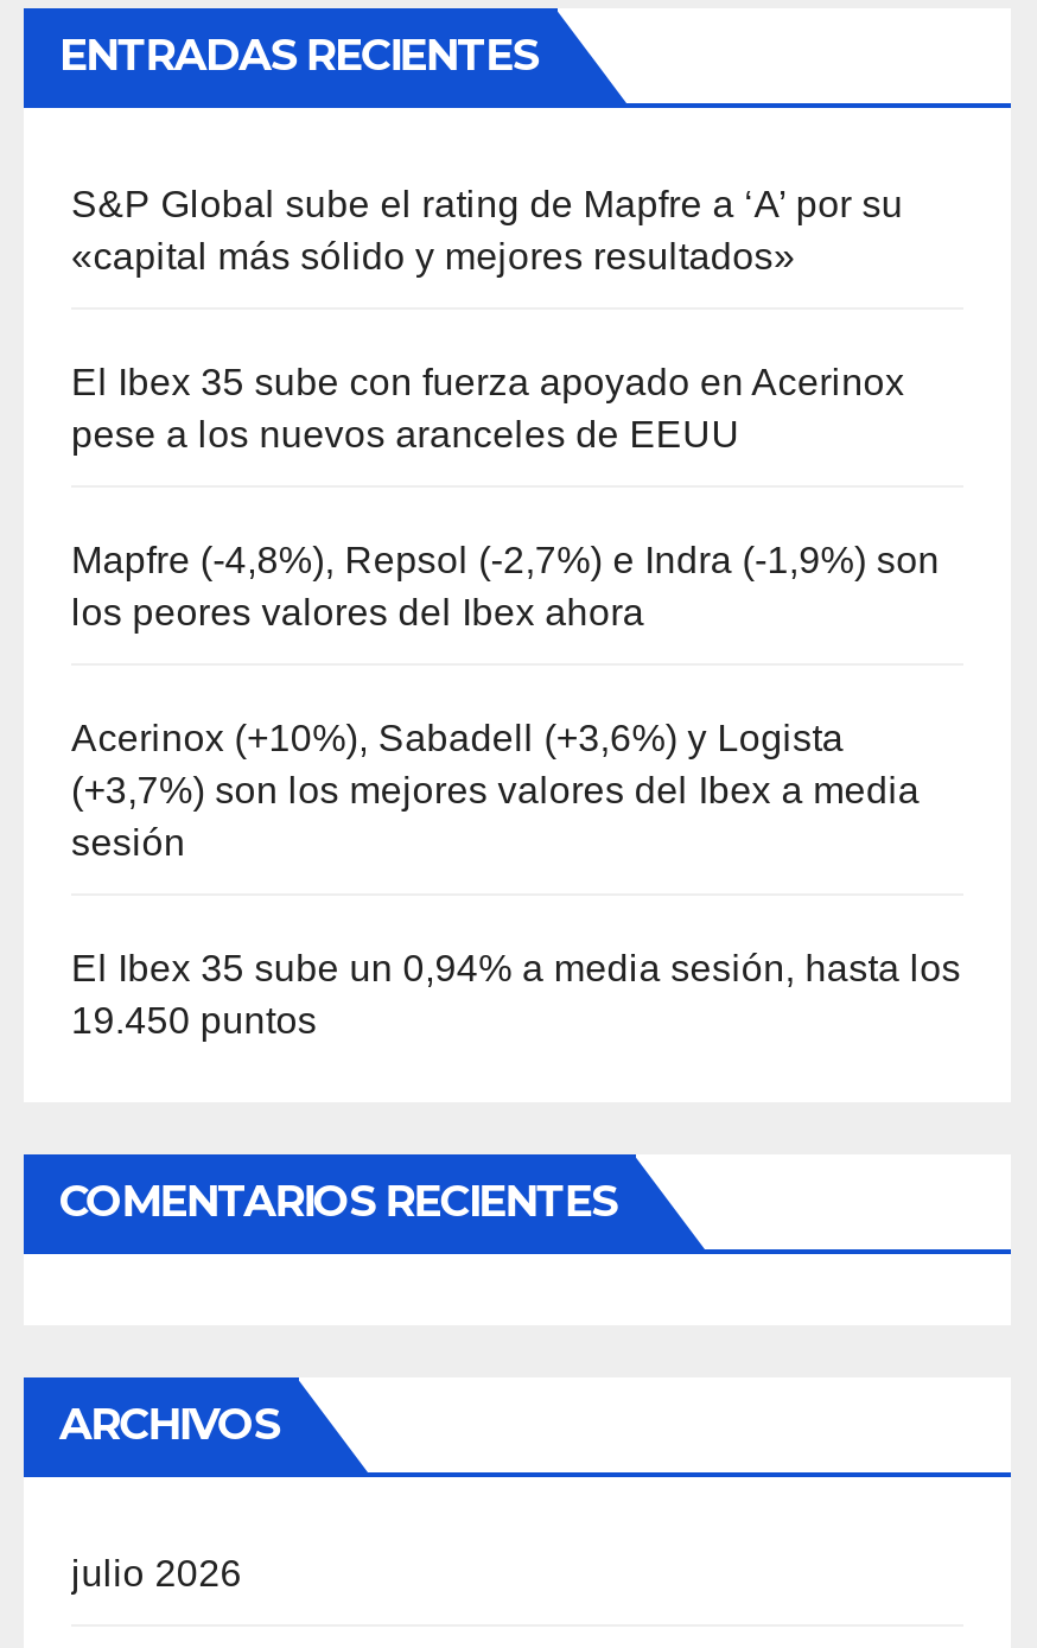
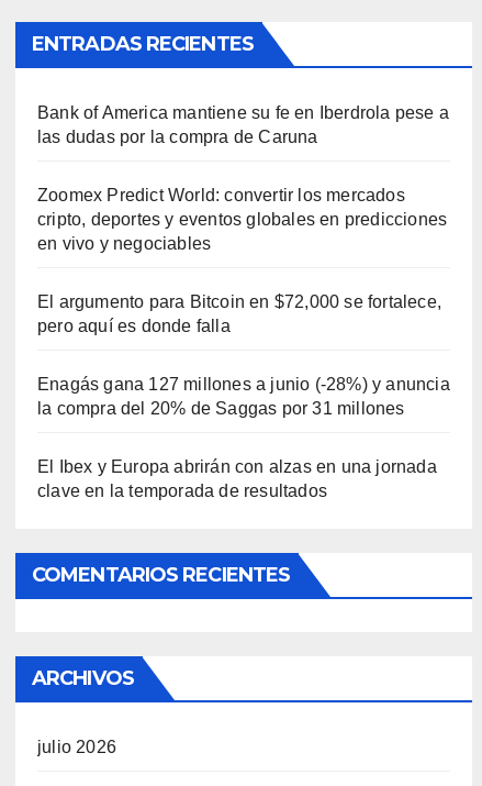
[71,185,903,277] S&P Global sube el rating de Mapfre a ‘A’ por su | «capital más sólido y mejores resultados» -> [37,104,449,147] Bank of America mantiene su fe en Iberdrola pese a | las dudas por la compra de Caruna
[71,363,905,455] El Ibex 35 sube con fuerza apoyado en Acerinox | pese a los nuevos aranceles de EEUU -> [37,186,447,253] Zoomex Predict World: convertir los mercados | cripto, deportes y eventos globales en predicciones | en vivo y negociables
[71,541,940,633] Mapfre (-4,8%), Repsol (-2,7%) e Indra (-1,9%) son | los peores valores del Ibex ahora -> [37,293,441,336] El argumento para Bitcoin en $72,000 se fortalece, | pero aquí es donde falla
[71,719,920,864] Acerinox (+10%), Sabadell (+3,6%) y Logista | (+3,7%) son los mejores valores del Ibex a media | sesión -> [37,375,450,418] Enagás gana 127 millones a junio (-28%) y anuncia | la compra del 20% de Saggas por 31 millones
[71,949,961,1041] El Ibex 35 sube un 0,94% a media sesión, hasta los | 19.450 puntos -> [37,458,437,501] El Ibex y Europa abrirán con alzas en una jornada | clave en la temporada de resultados

